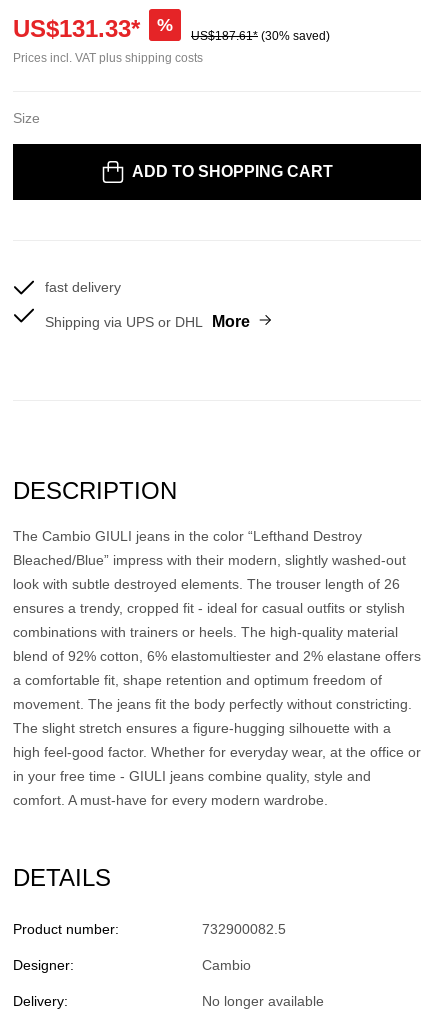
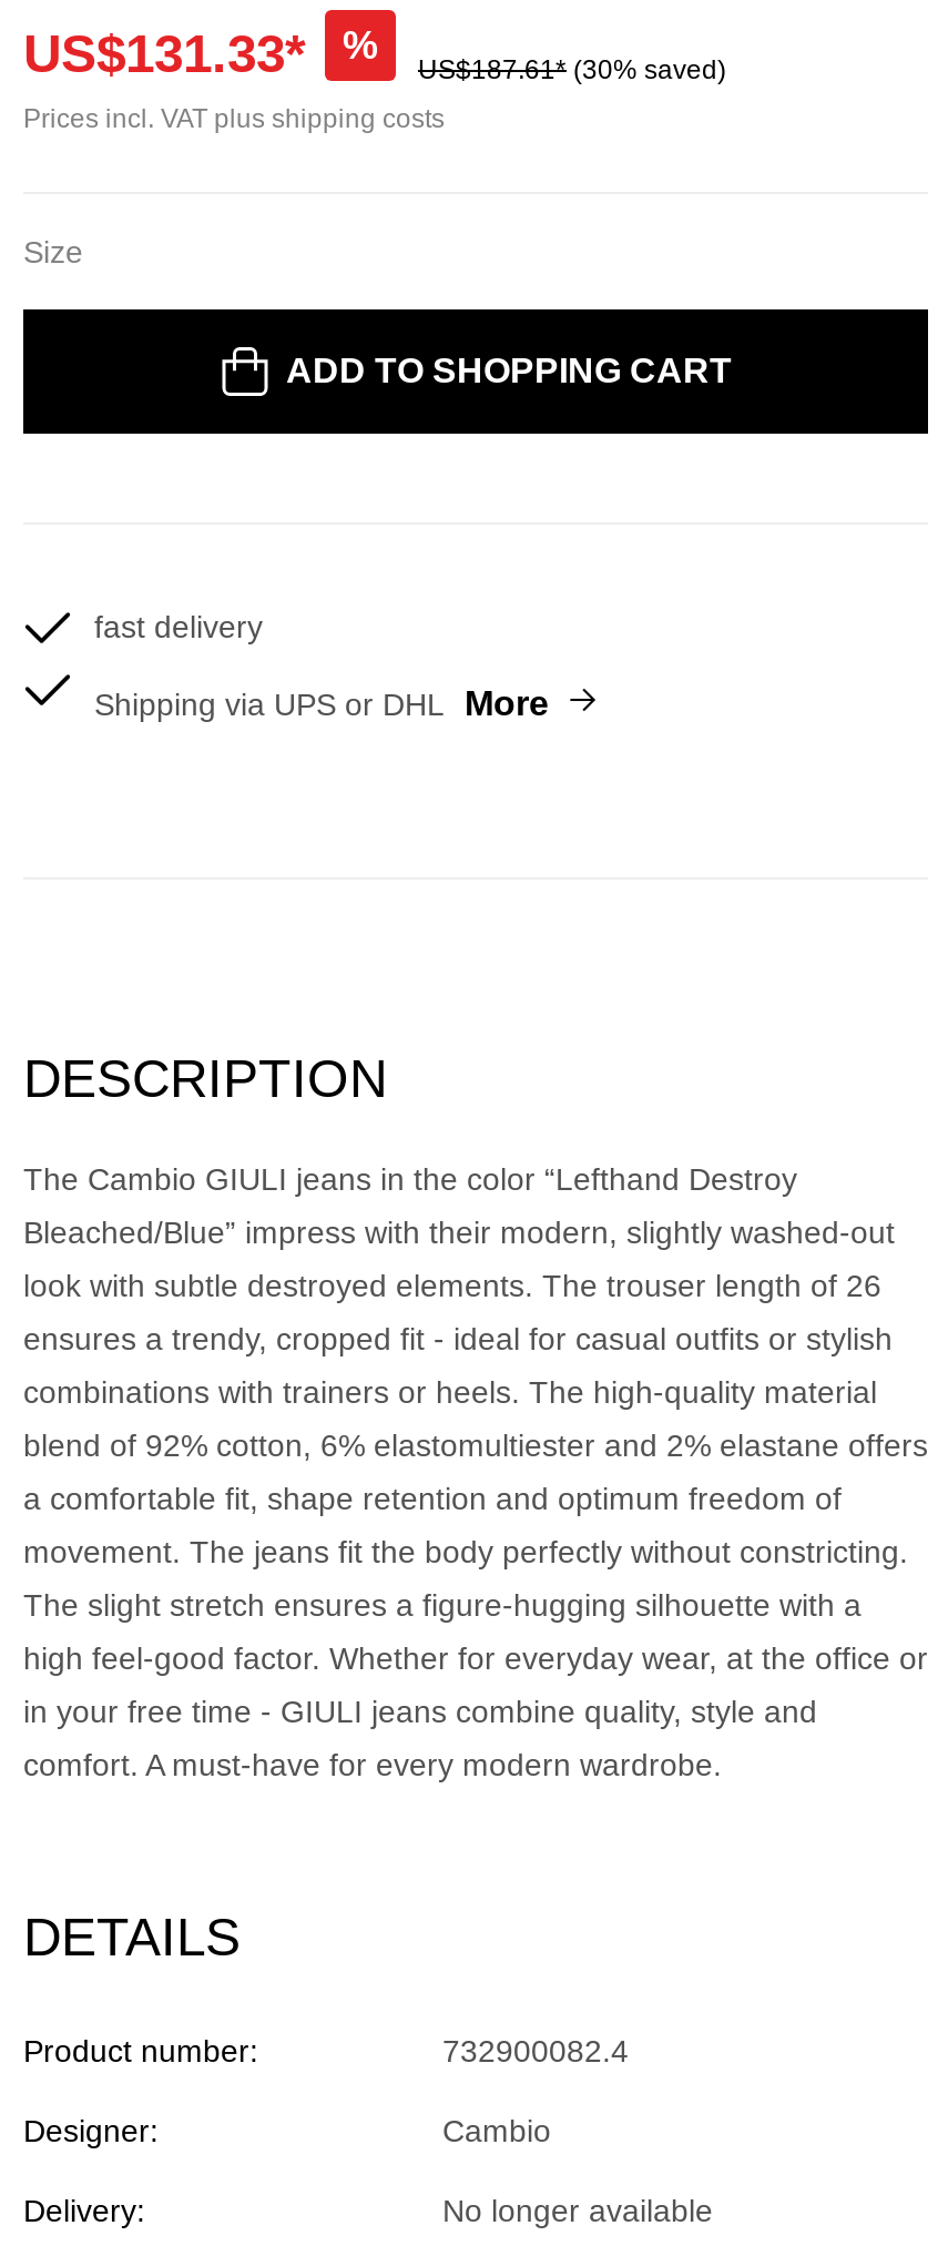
[202,921,286,937] 732900082.5 -> [442,2033,629,2069] 732900082.4

